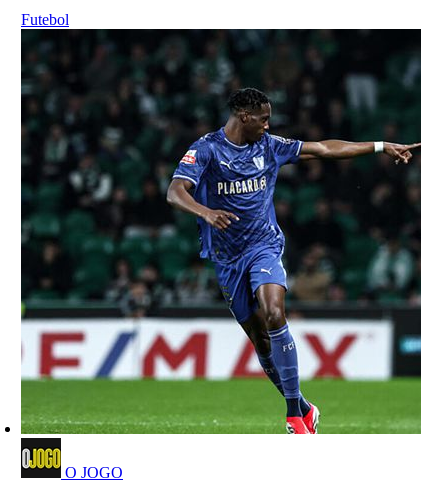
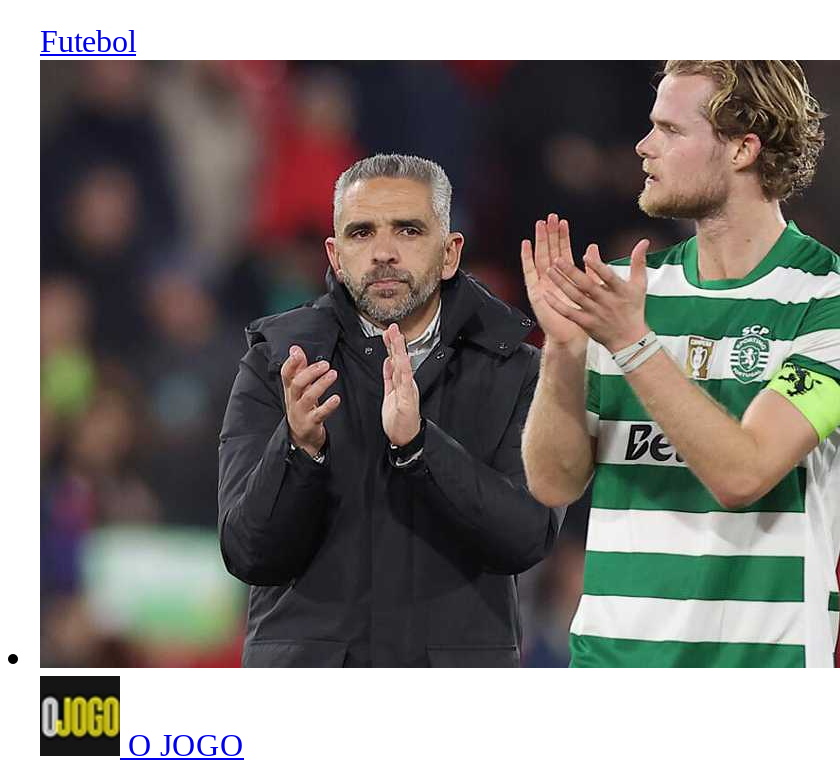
[20,28,418,435] [image] -> [38,58,834,670] [image]

